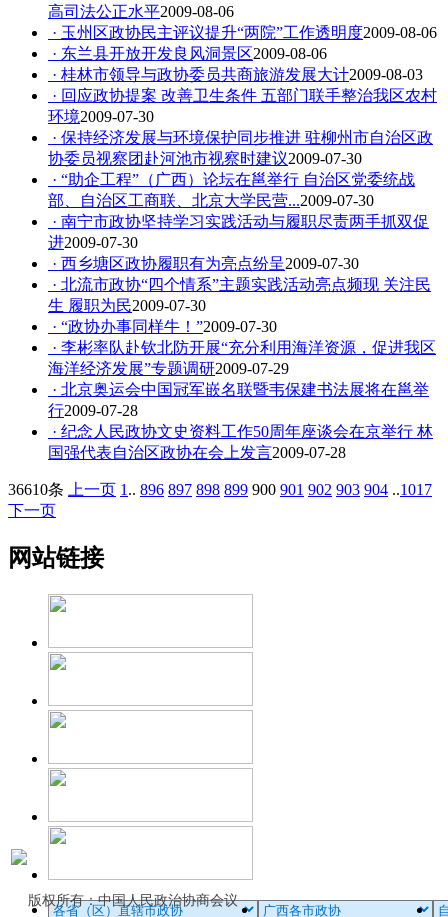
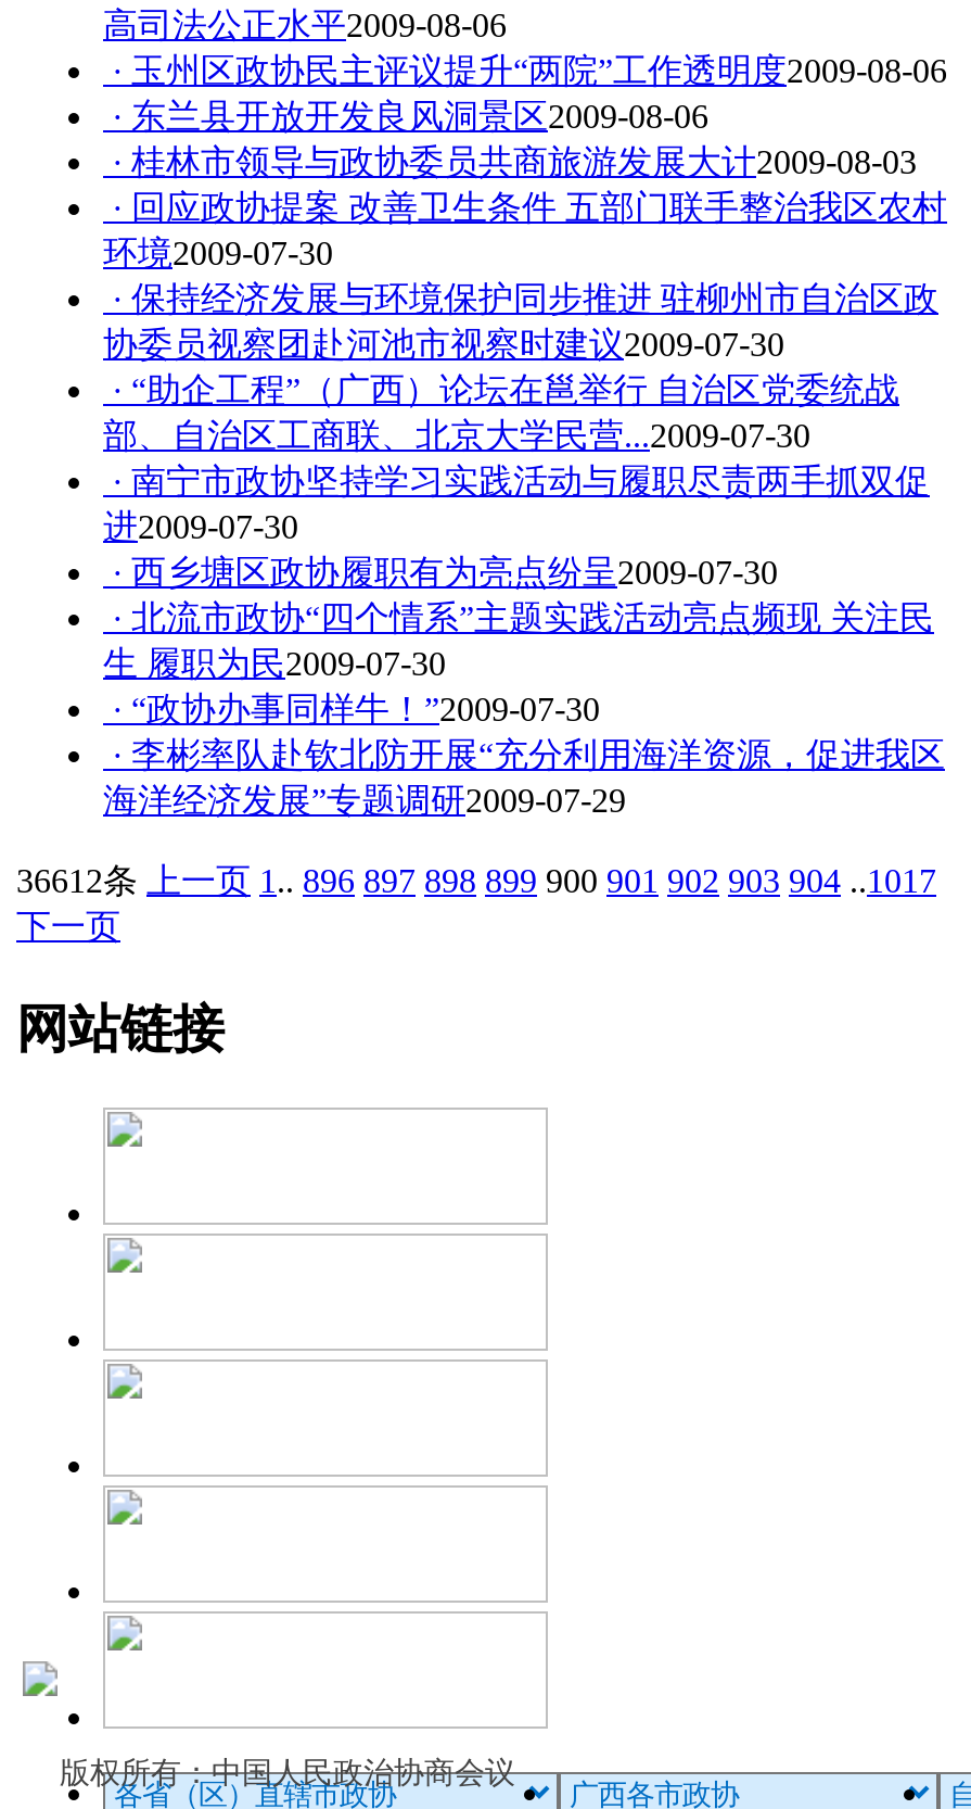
[8,381,433,498] · 北京奥运会中国冠军嵌名联暨韦保建书法展将在邕举 | 行2009-07-28 | · 纪念人民政协文史资料工作50周年座谈会在京举行 林 | 国强代表自治区政协在会上发言2009-07-28 | 36610条 上一页 1.. 896 897 898 899 900 901 902 903 904.. 1017 -> [16,862,936,899] 36612条 上一页 1.. 896 897 898 899 900 901 902 903 904..1017

